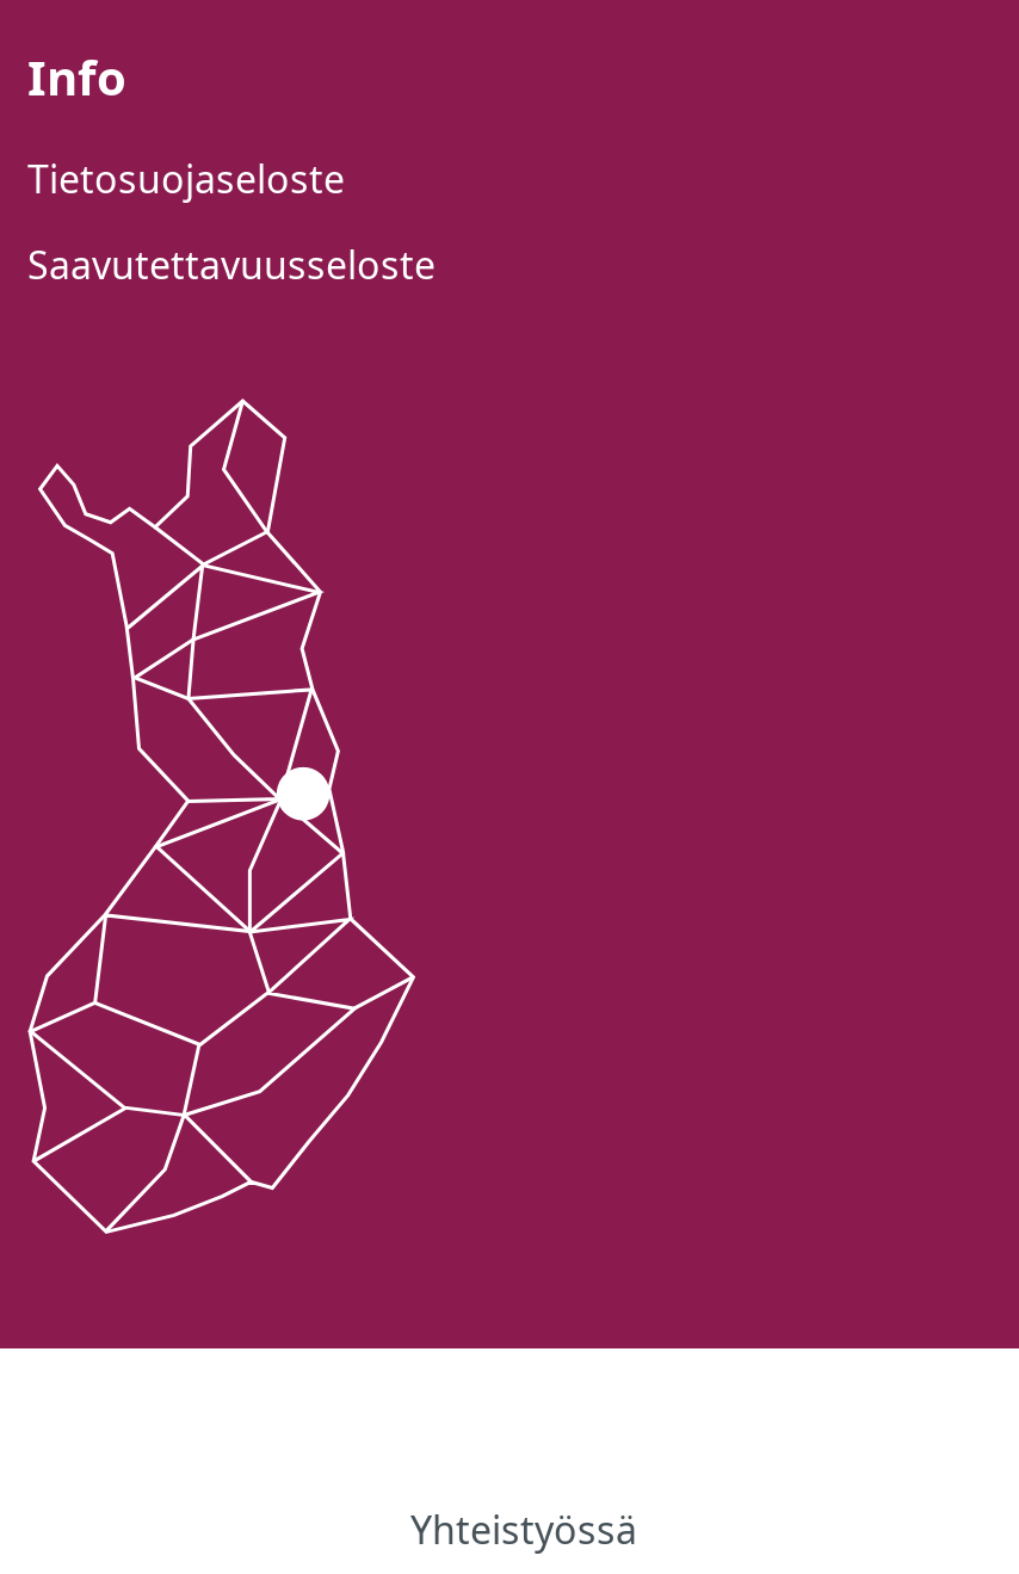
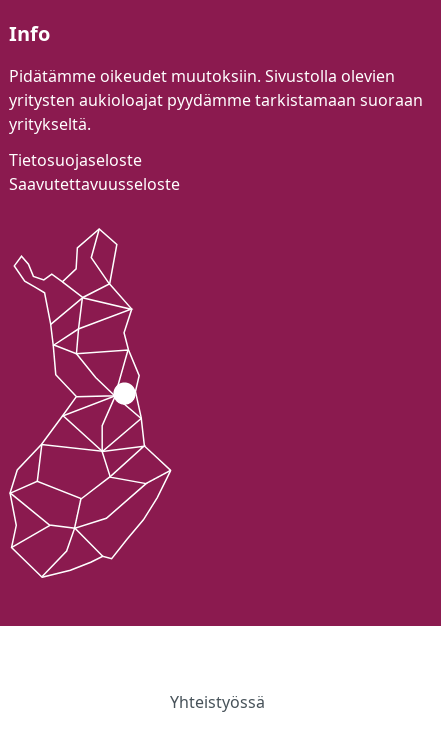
none -> [9,65,423,135] Pidätämme oikeudet muutoksiin. Sivustolla olevien | yritysten aukioloajat pyydämme tarkistamaan suoraan | yritykseltä.
moved [27,153,345,205] -> [9,149,142,171]: Tietosuojaseloste

